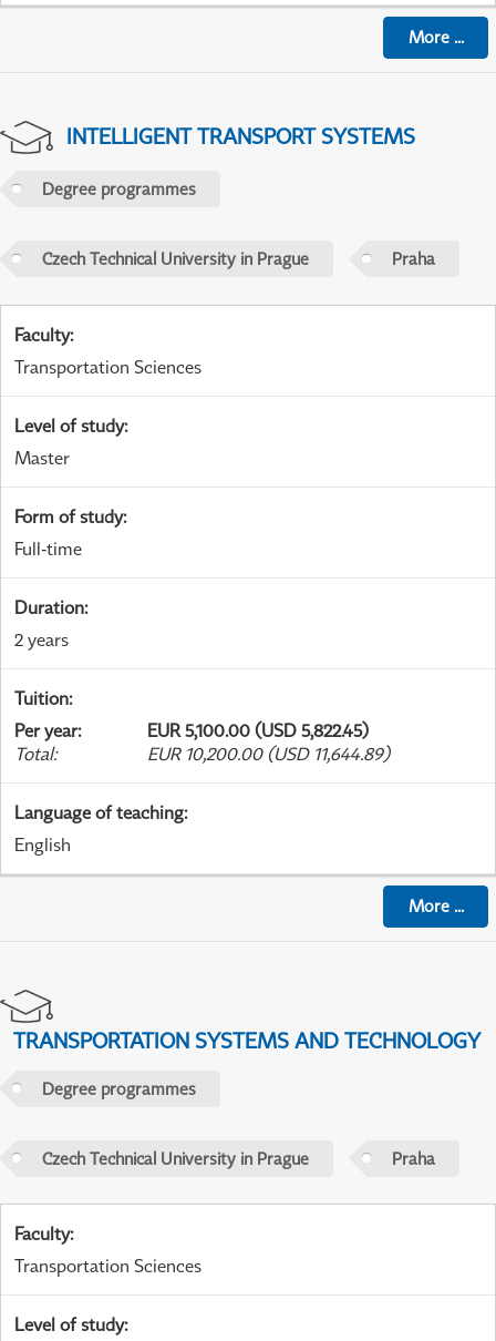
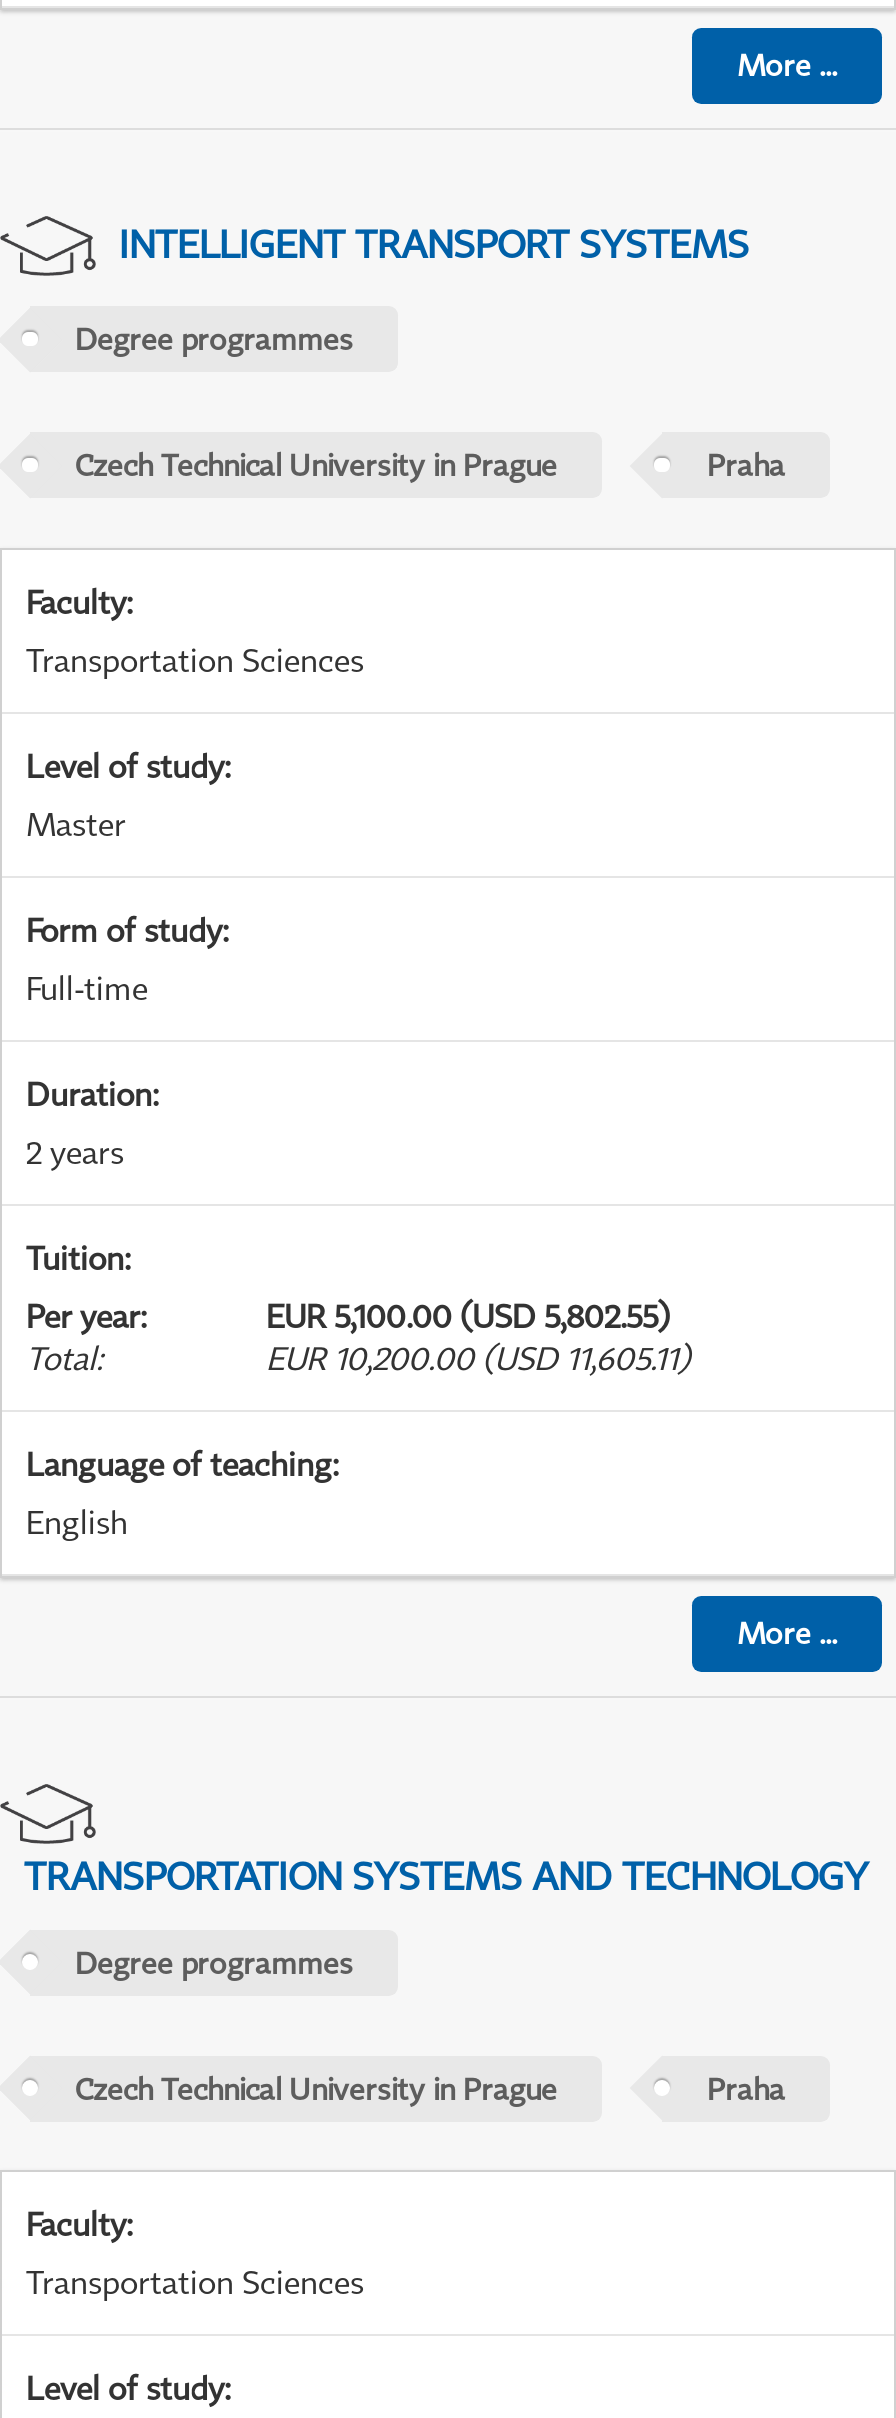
[147,719,369,741] EUR 5,100.00 (USD 5,822.45) -> [266,1295,670,1335] EUR 5,100.00 (USD 5,802.55)
[147,742,390,764] EUR 10,200.00 (USD 11,644.89) -> [266,1337,690,1377] EUR 10,200.00 (USD 11,605.11)

